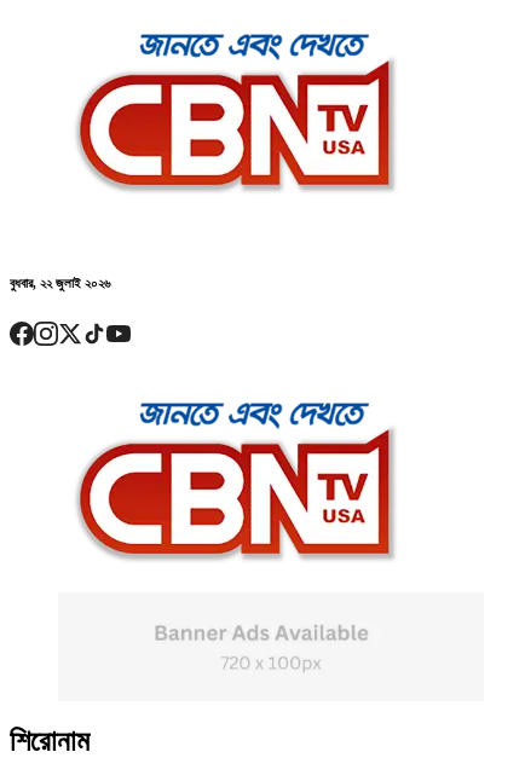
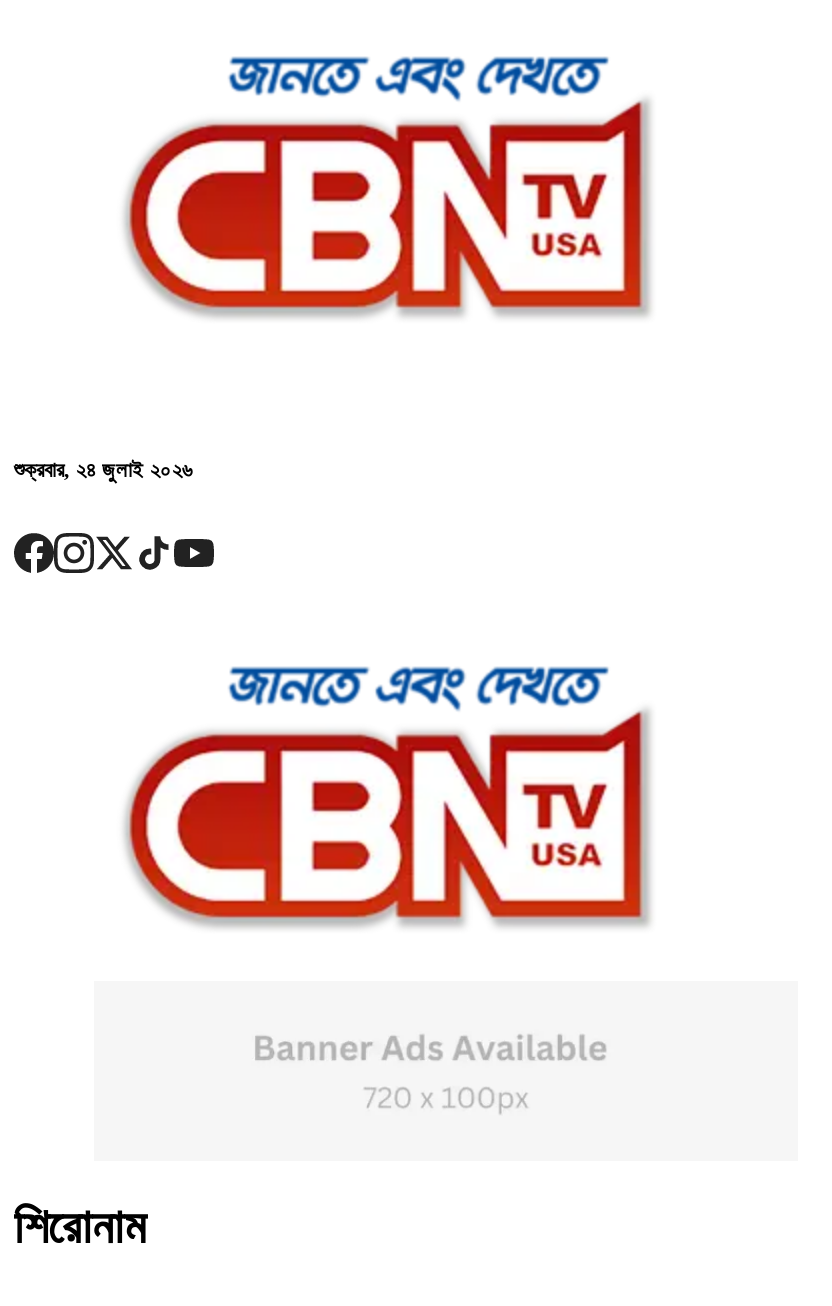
[10,276,110,290] বুধবার, ২২ জুলাই ২০২৬ -> [14,457,192,481] শুক্রবার, ২৪ জুলাই ২০২৬

